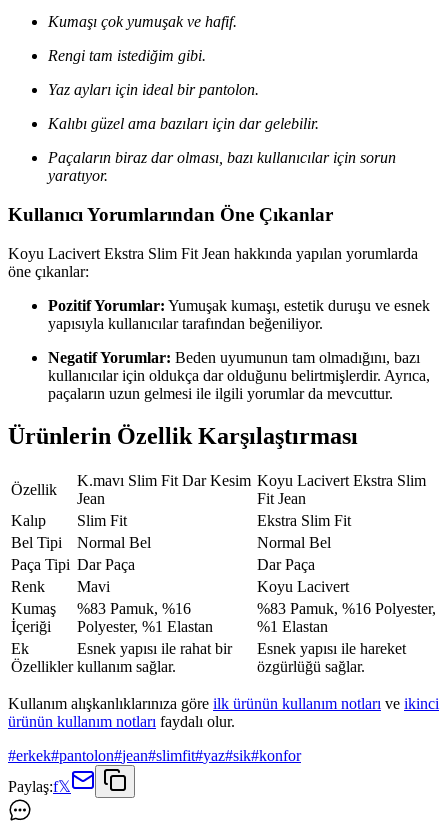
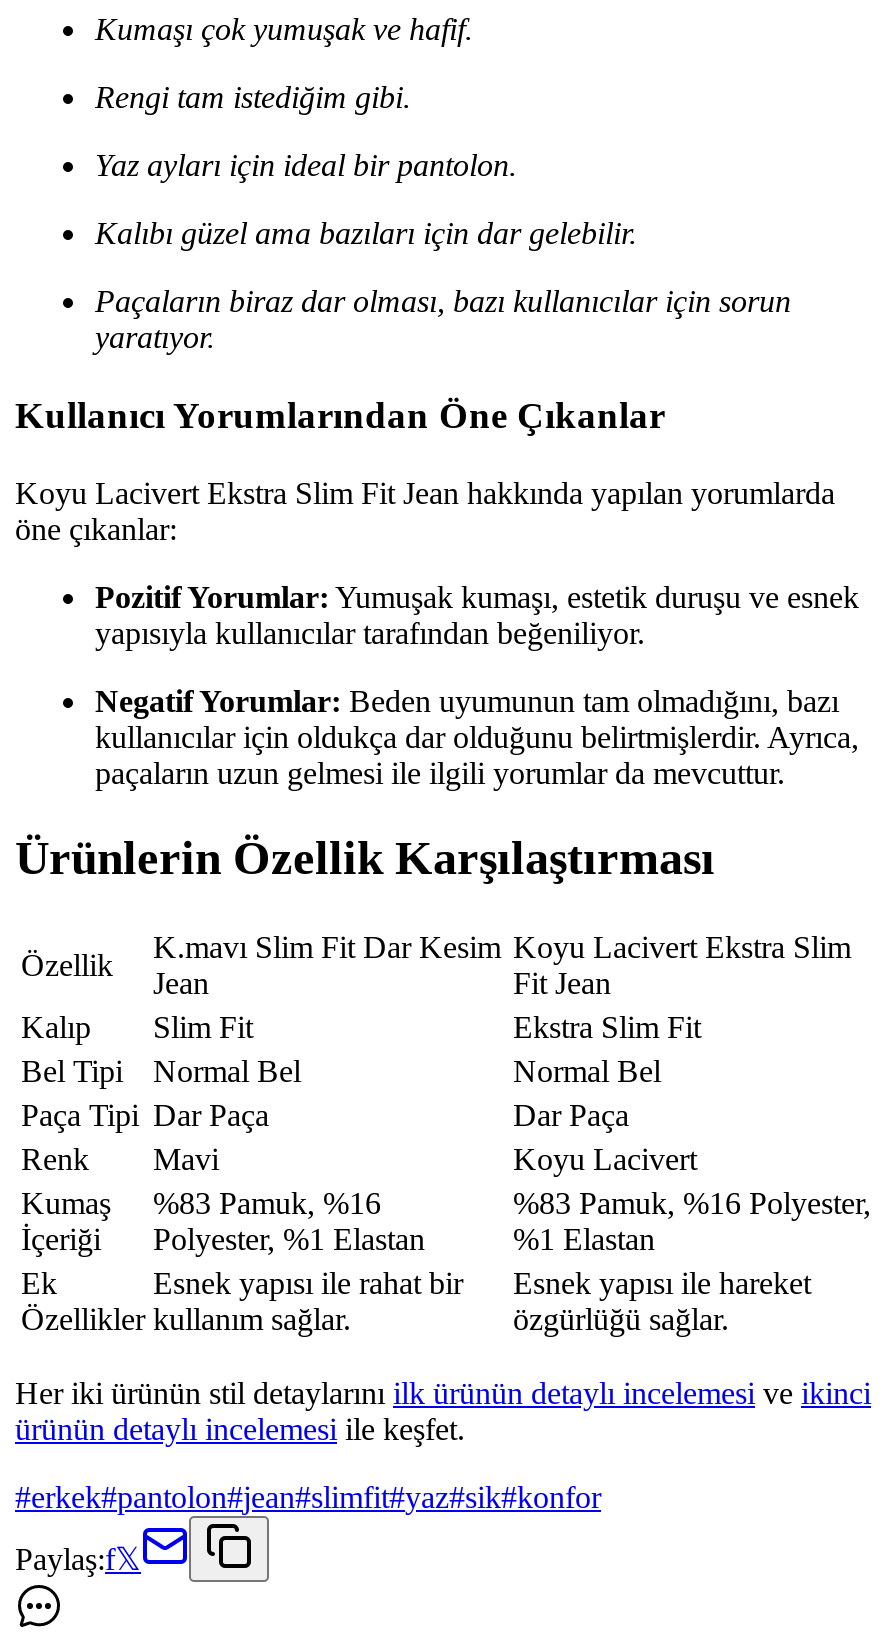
[8,695,439,730] Kullanım alışkanlıklarınıza göre ilk ürünün kullanım notları ve ikinci | ürünün kullanım notları faydalı olur. -> [15,1377,871,1447] Her iki ürünün stil detaylarını ilk ürünün detaylı incelemesi ve ikinci | ürünün detaylı incelemesi ile keşfet.

